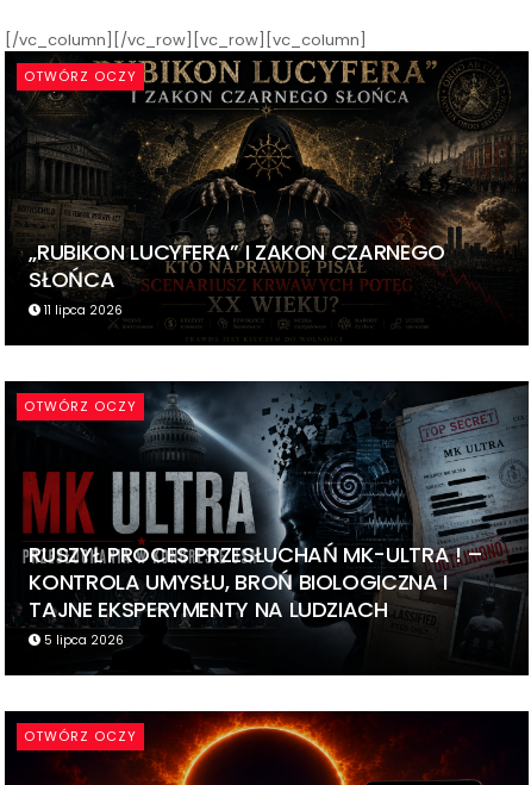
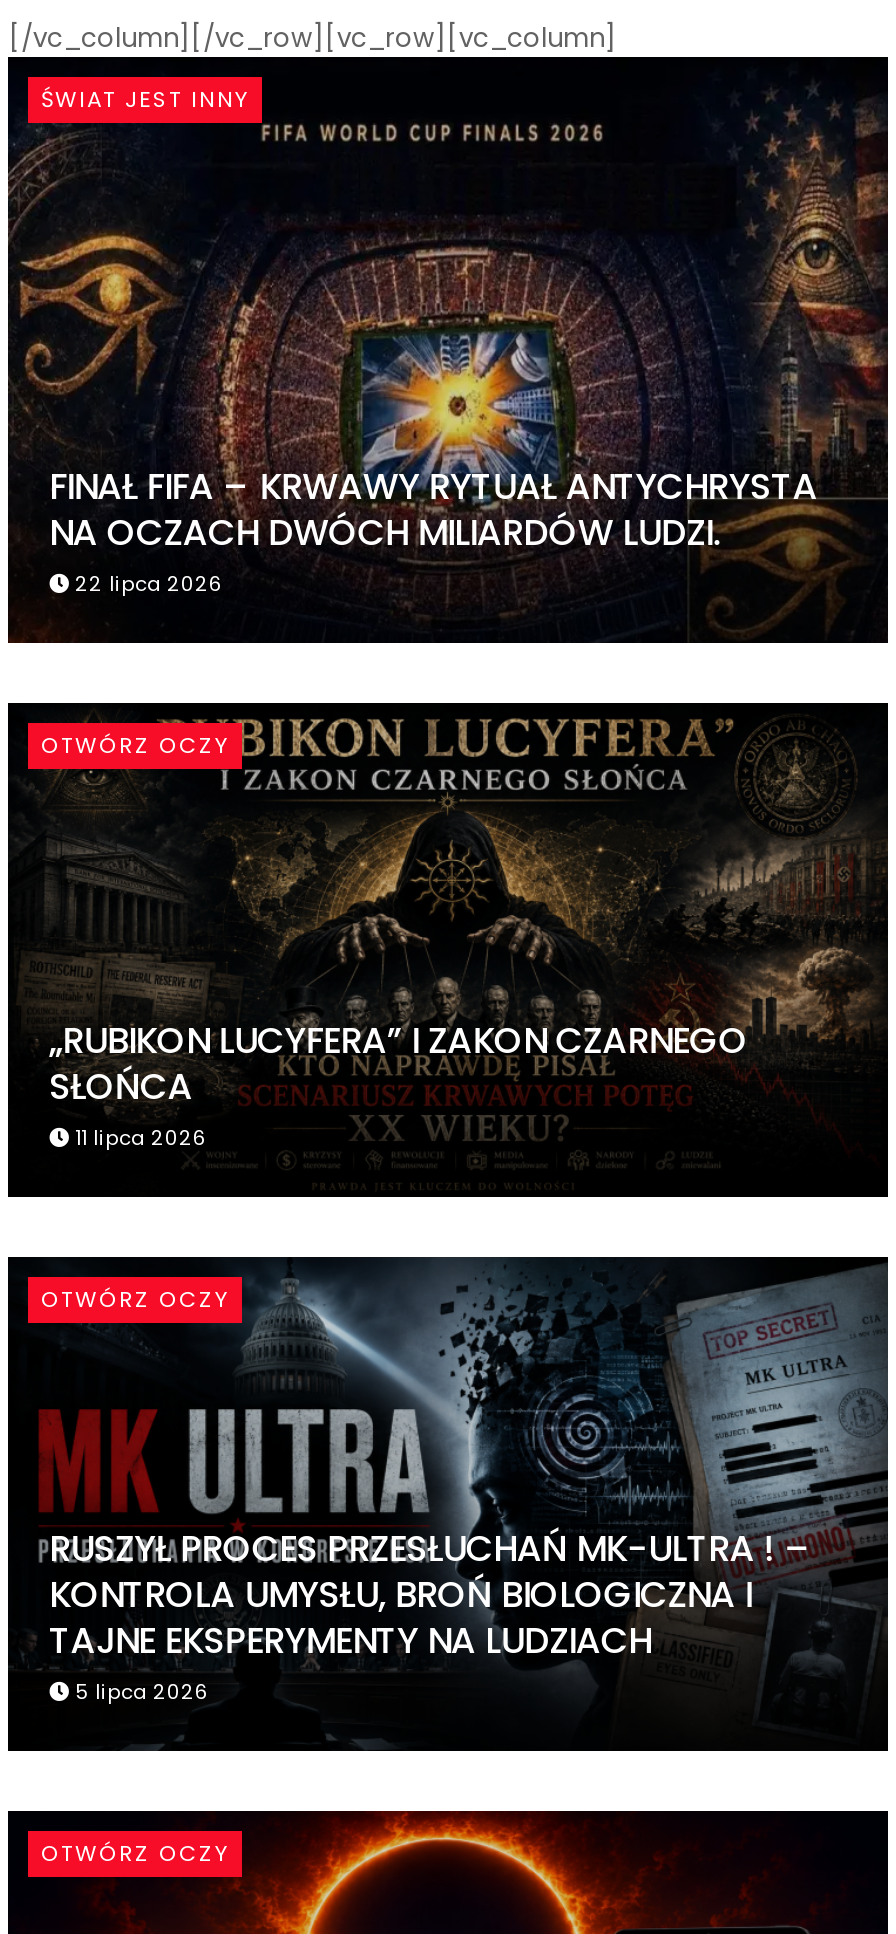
none -> [8,73,888,455] [image] | ŚWIAT JEST INNY
none -> [49,460,818,598] FINAŁ FIFA – KRWAWY RYTUAŁ ANTYCHRYSTA | NA OCZACH DWÓCH MILIARDÓW LUDZI. | 22 lipca 2026

